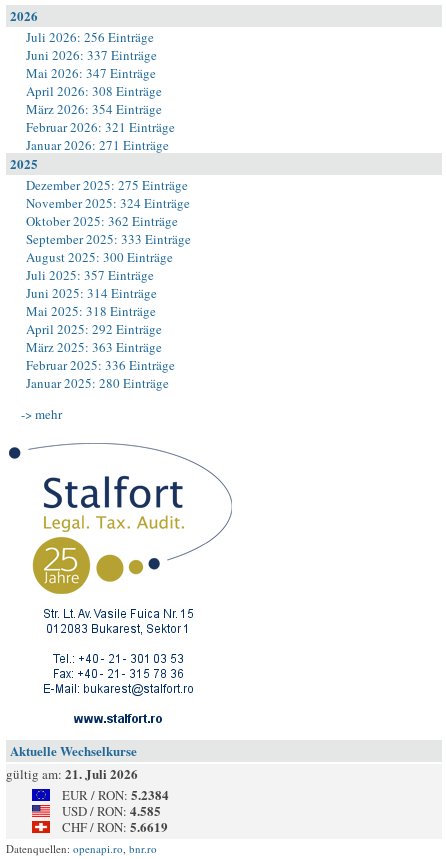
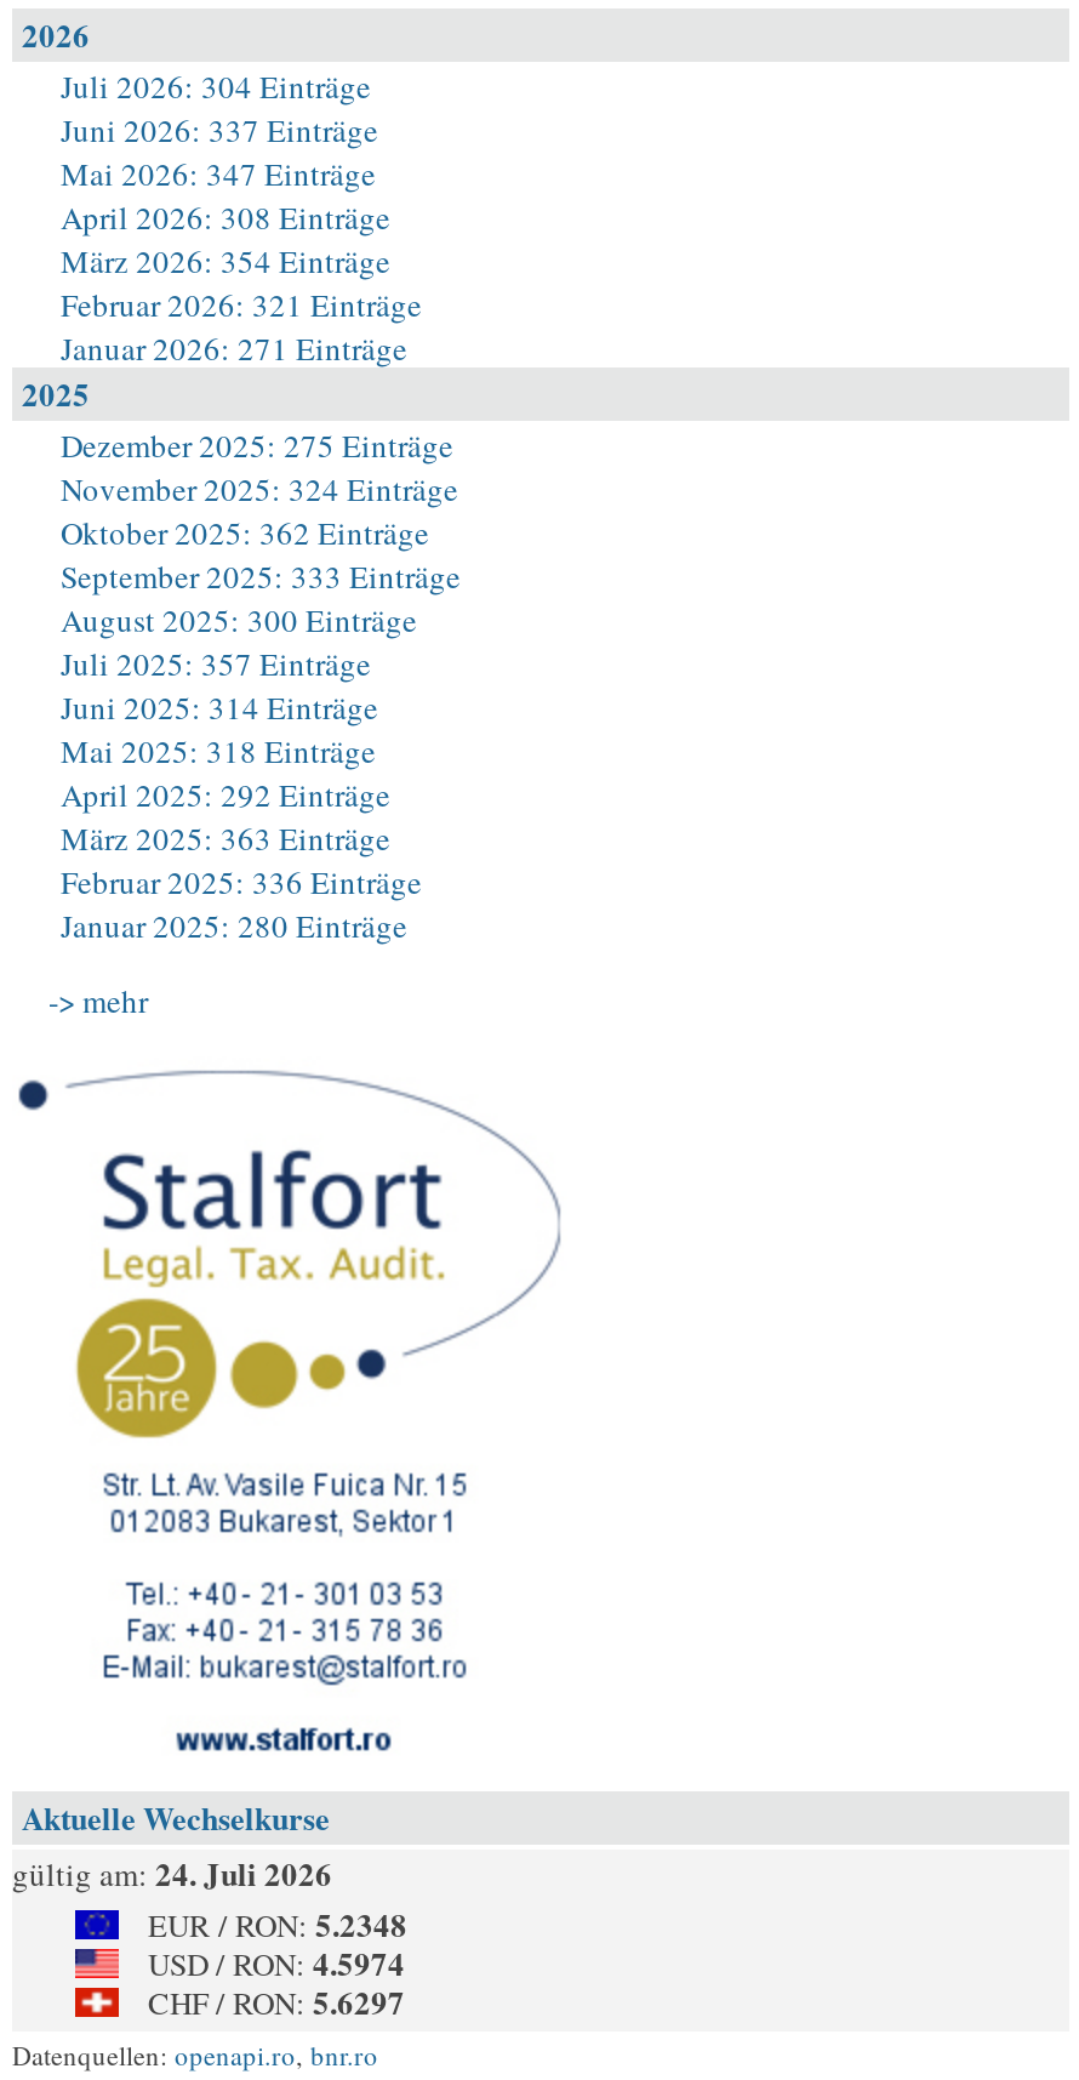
[26,28,154,46] Juli 2026: 256 Einträge -> [61,64,371,108] Juli 2026: 304 Einträge
[6,764,138,783] gültig am: 21. Juli 2026 -> [12,1850,332,1896] gültig am: 24. Juli 2026
[62,785,169,804] EUR / RON: 5.2384 -> [148,1901,407,1947] EUR / RON: 5.2348
[62,801,161,820] USD / RON: 4.585 -> [148,1939,405,1985] USD / RON: 4.5974
[62,817,168,836] CHF / RON: 5.6619 -> [148,1978,405,2024] CHF / RON: 5.6297

